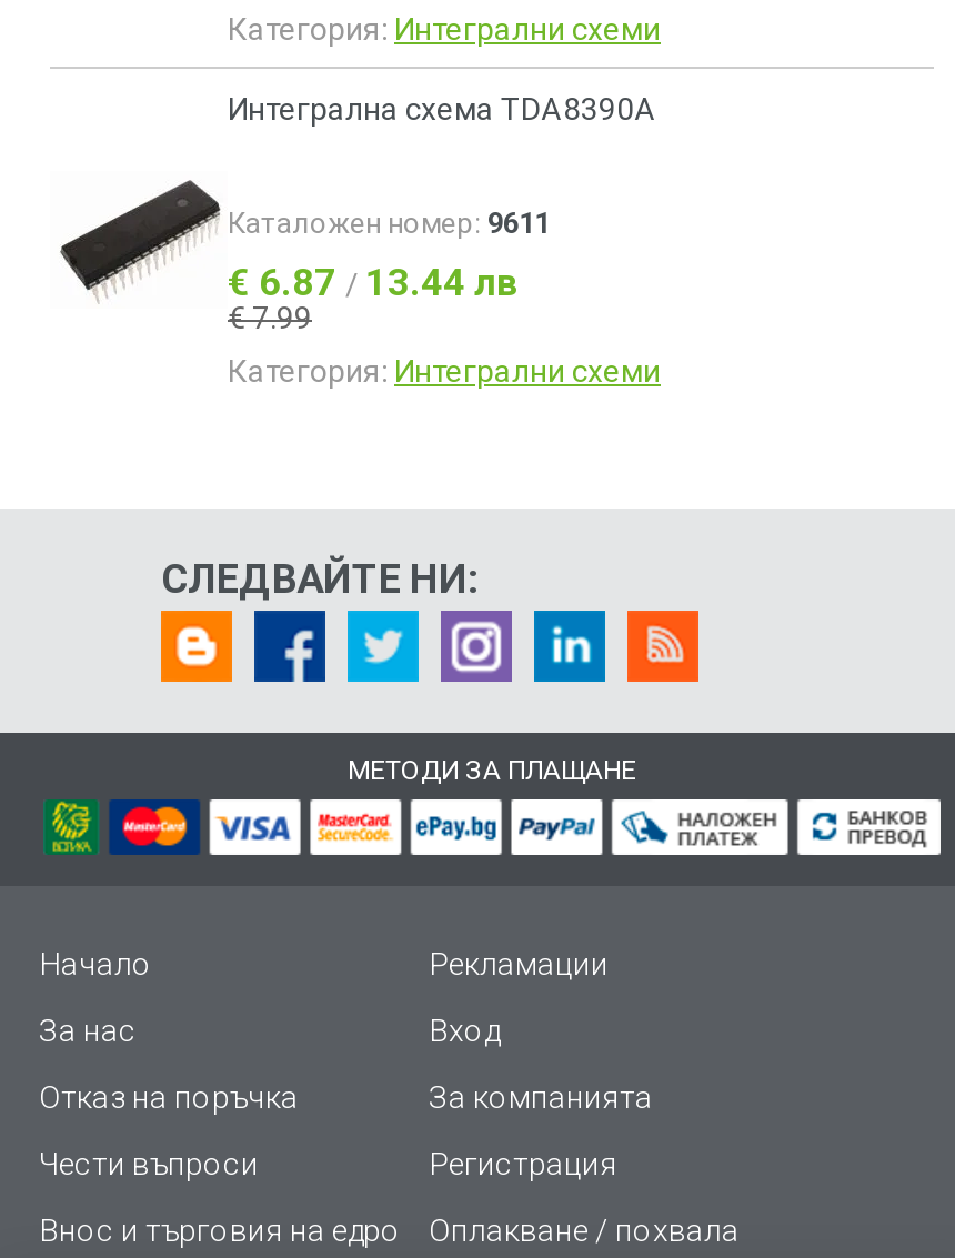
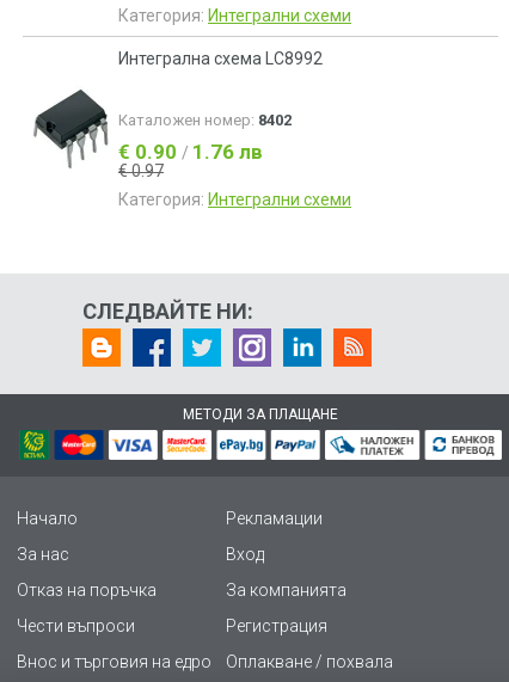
[228,91,656,127] Интегрална схема TDA8390A -> [118,49,323,68] Интегрална схема LC8992
[59,167,550,311] [image] | Каталожен номер: 9611 -> [29,88,292,168] [image] | Каталожен номер: 8402
[228,260,519,304] € 6.87 / 13.44 лв -> [118,140,263,164] € 0.90 / 1.76 лв
[228,300,312,335] € 7.99 -> [118,161,164,180] € 0.97

